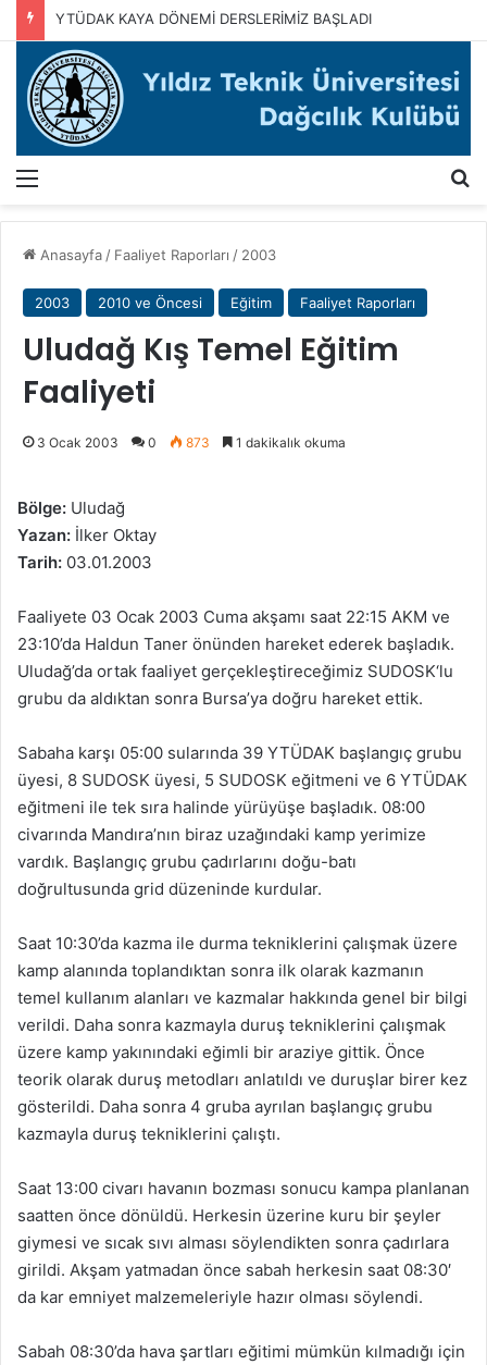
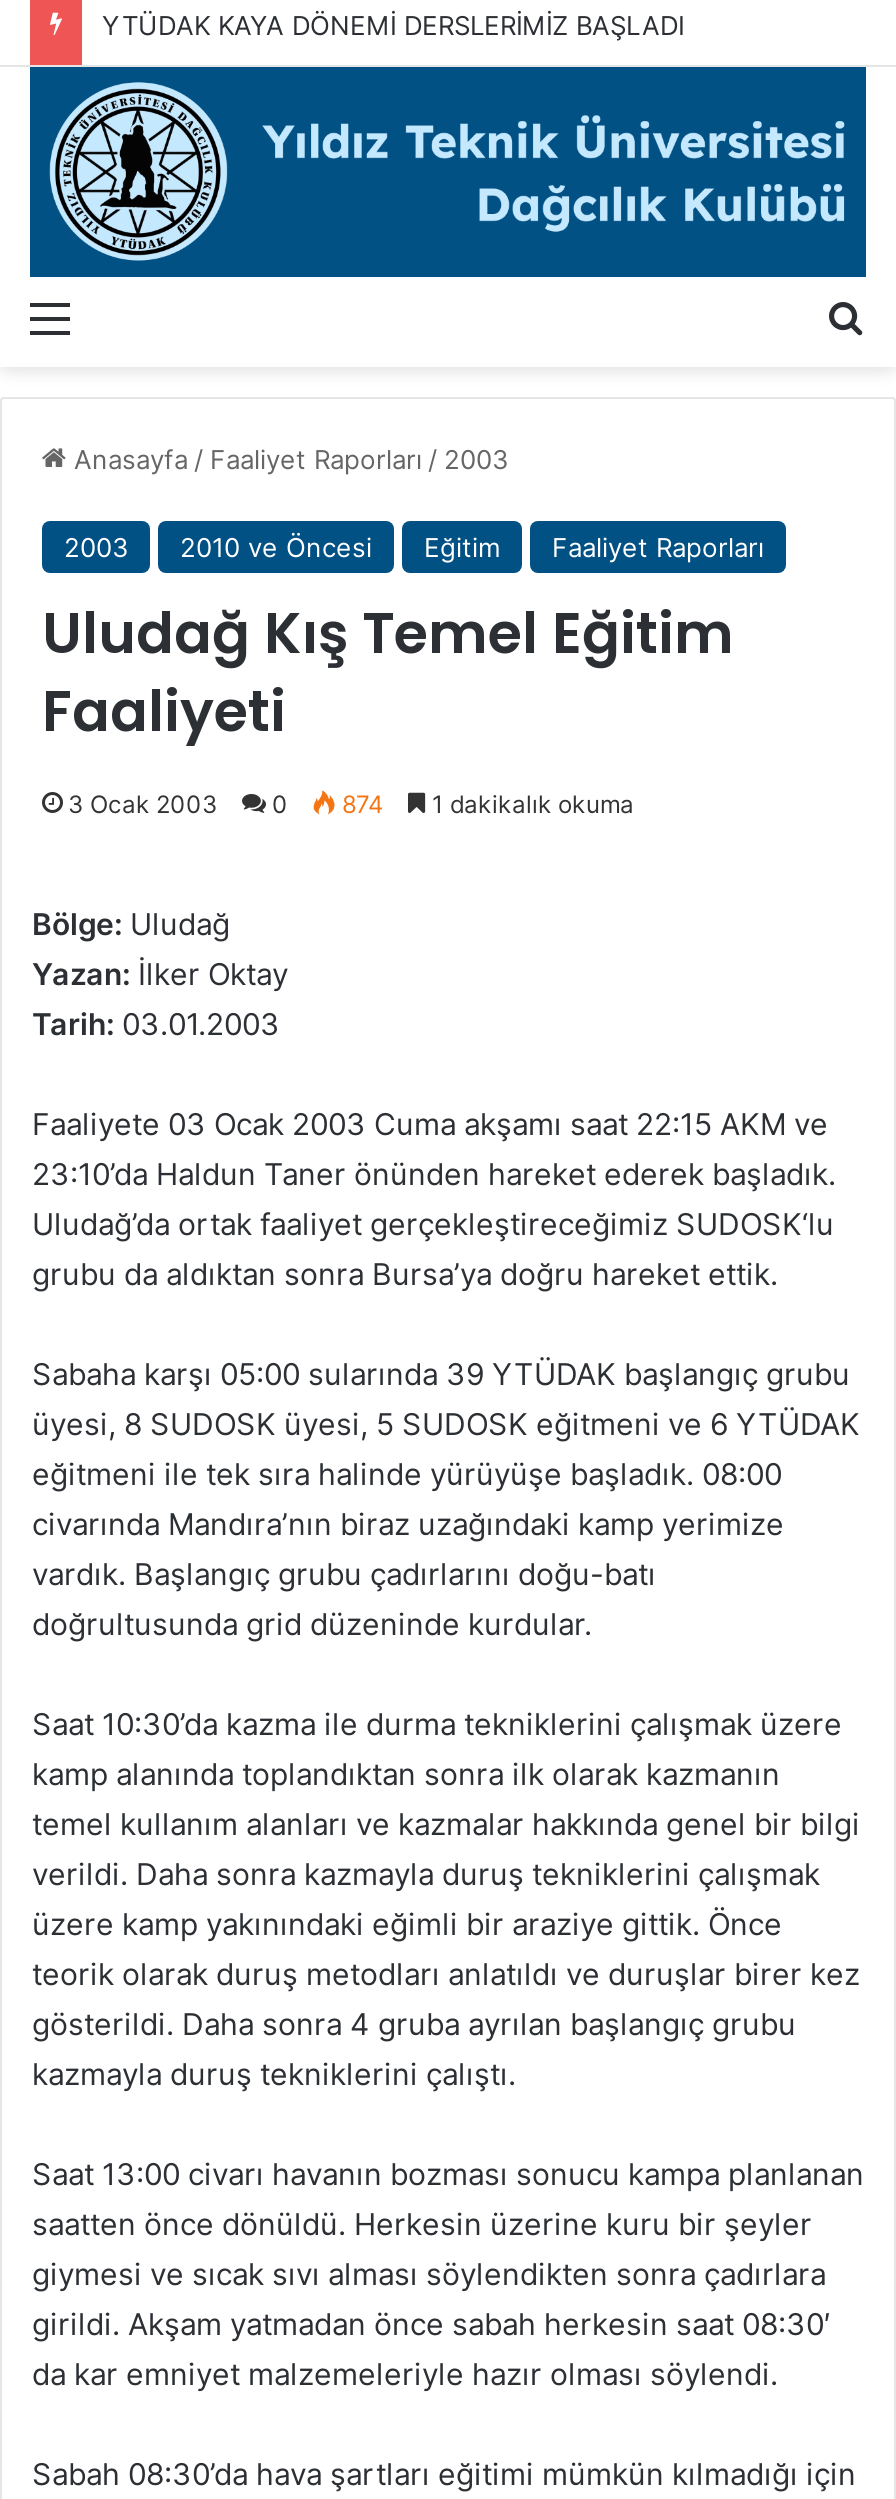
[37,434,346,450] 3 Ocak 2003 0 873 1 dakikalık okuma -> [68,788,634,818] 3 Ocak 2003 0 874 1 dakikalık okuma

